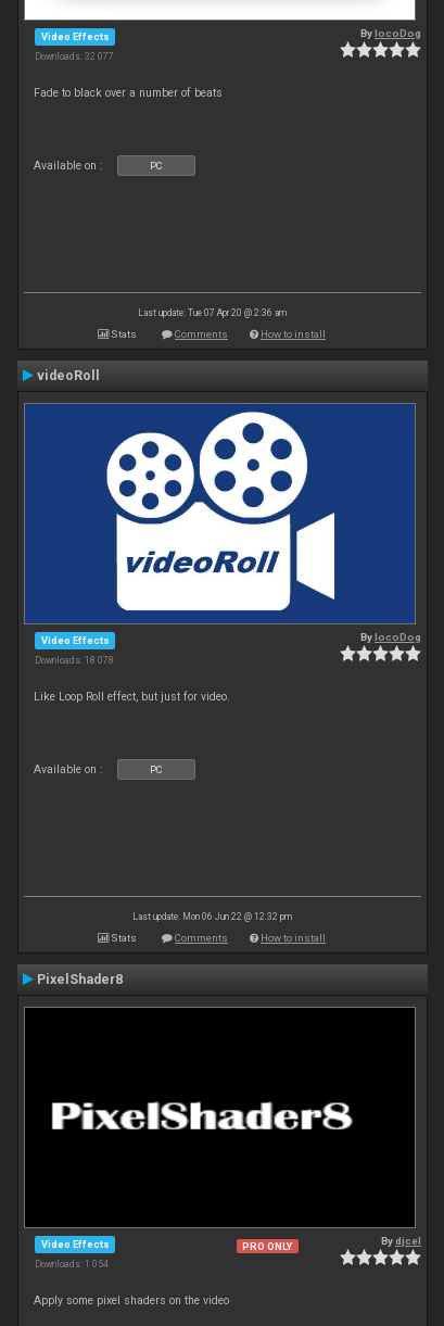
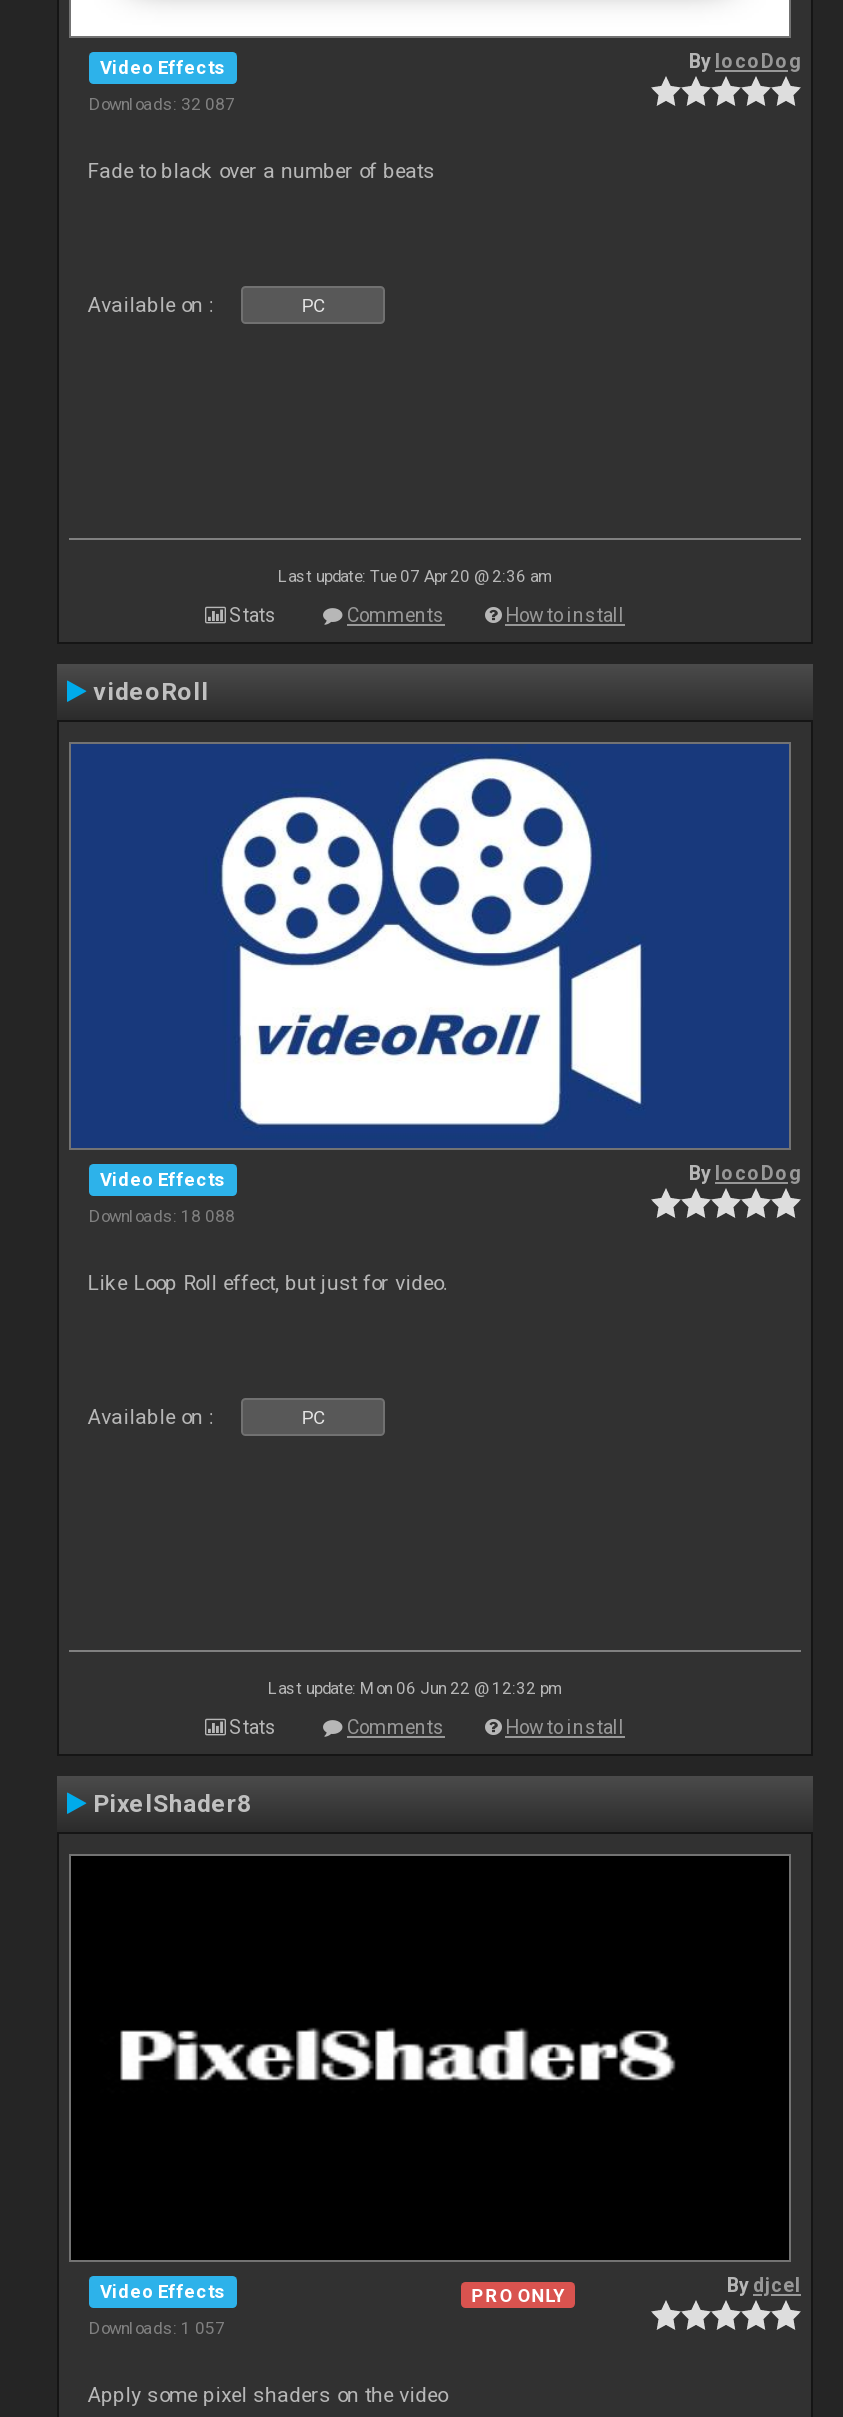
[35,51,114,62] Downloads: 32 077 -> [89,93,235,113] Downloads: 32 087
[35,655,114,665] Downloads: 18 078 -> [89,1205,235,1225] Downloads: 18 088
[35,1258,109,1269] Downloads: 1 054 -> [89,2317,225,2337] Downloads: 1 057

